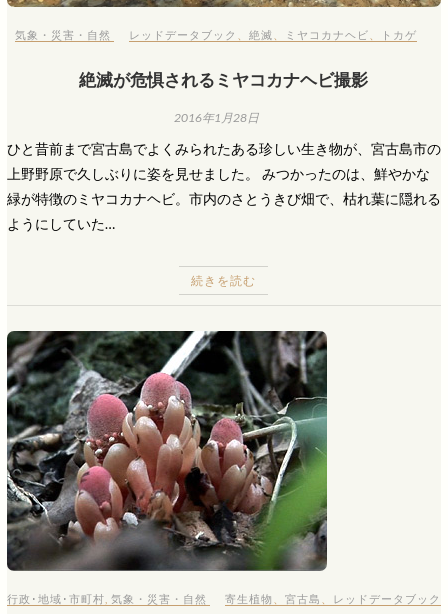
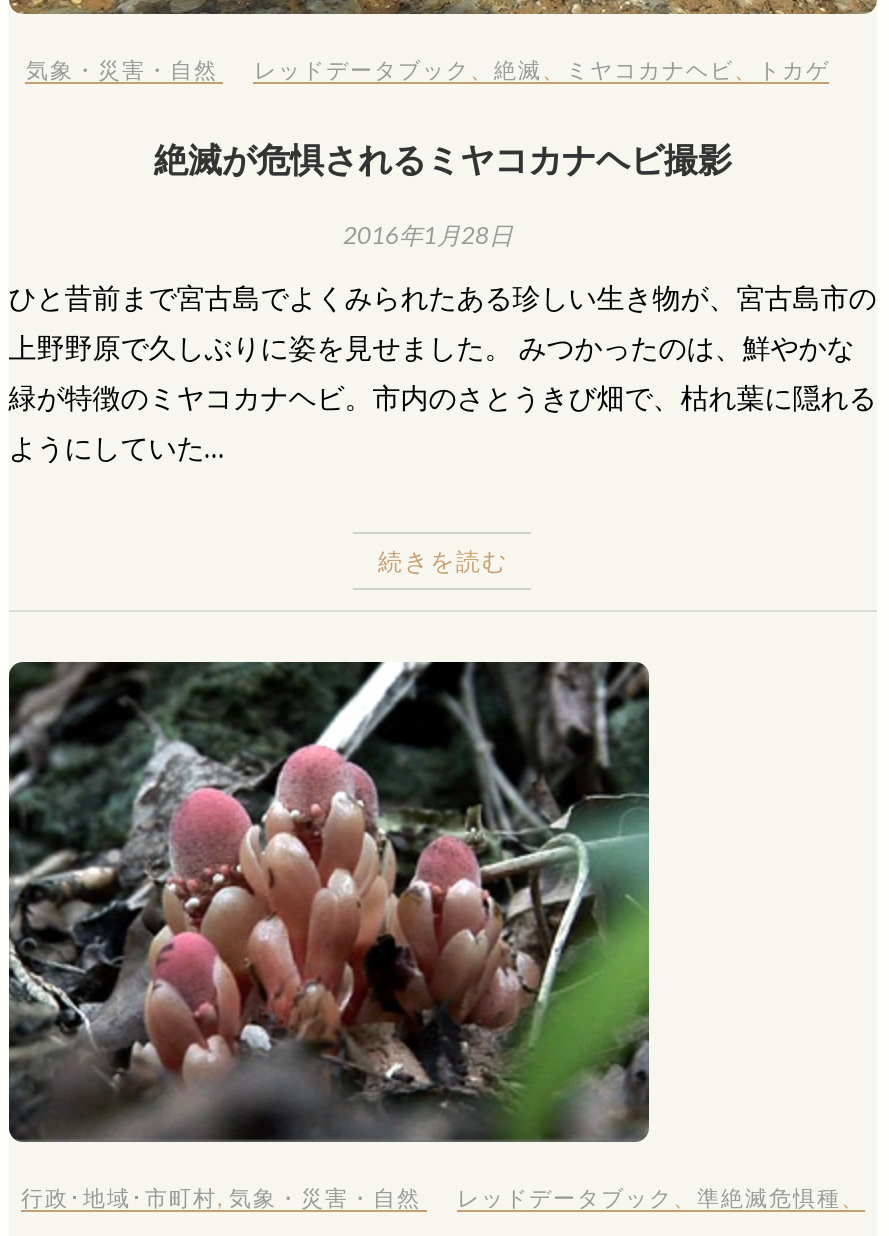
[225,592,441,605] 寄生植物、宮古島、レッドデータブック -> [457,1185,865,1211] レッドデータブック、準絶滅危惧種、

